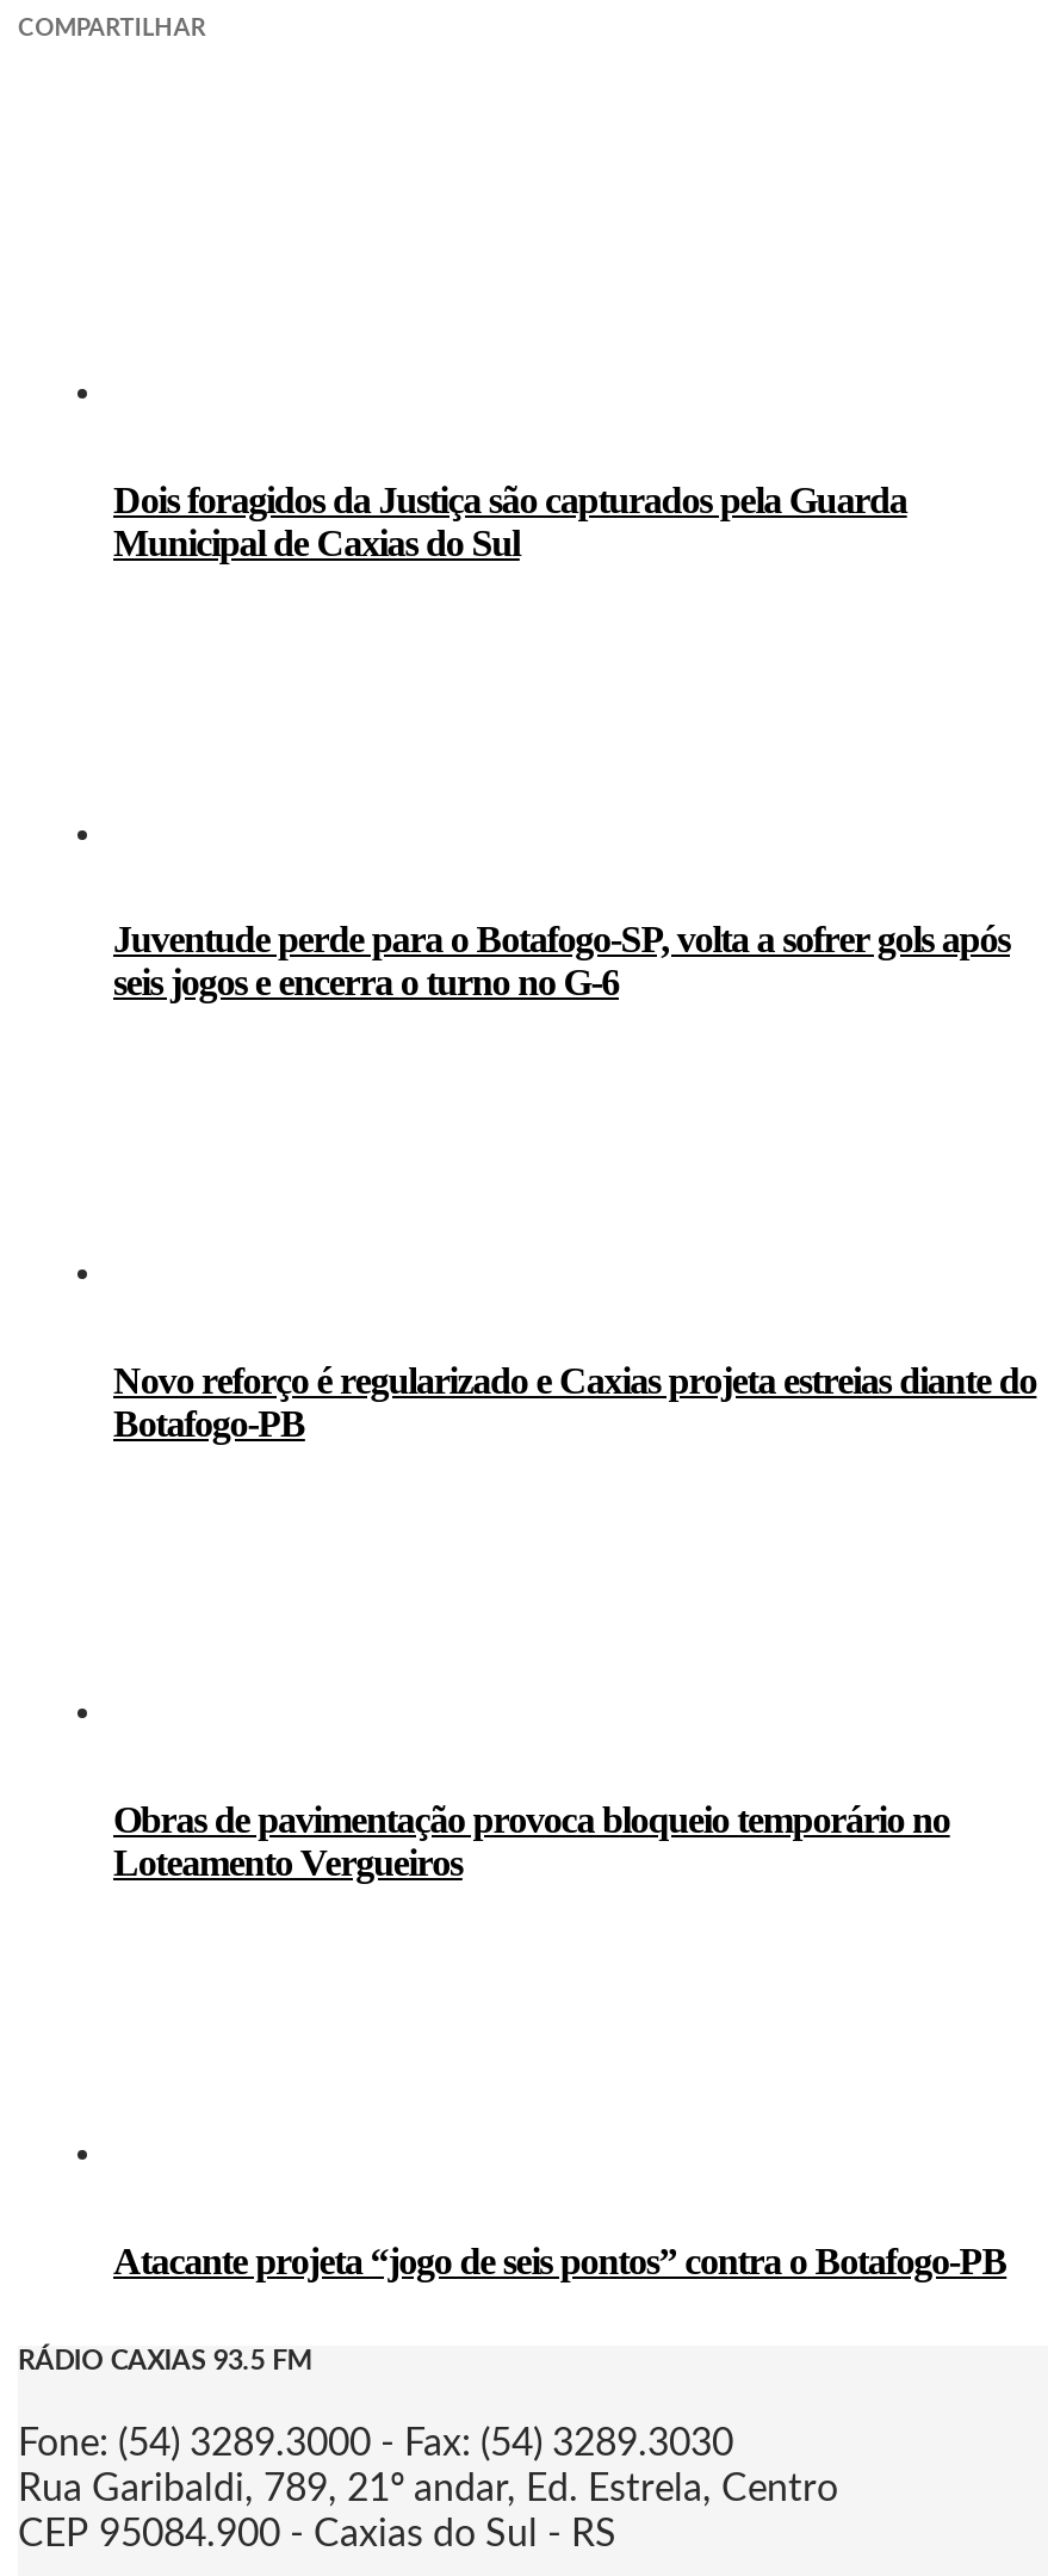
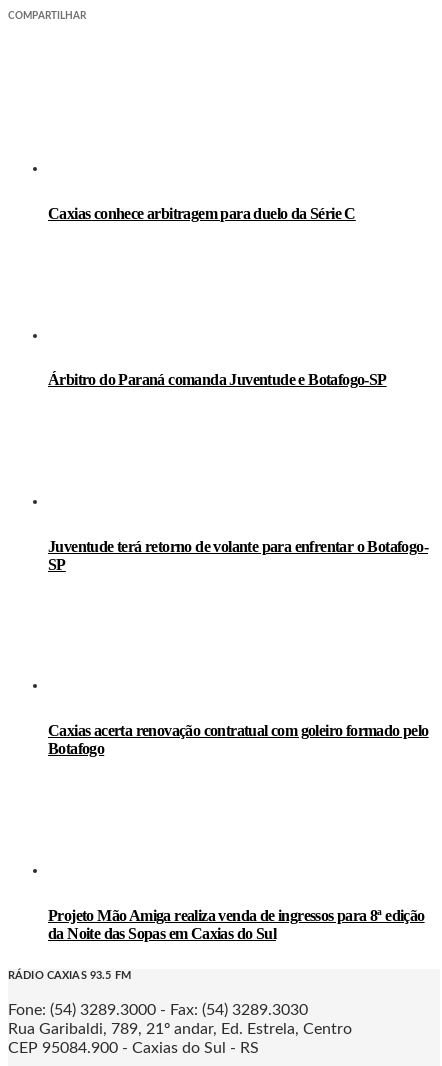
[113,479,907,563] Dois foragidos da Justiça são capturados pela Guarda | Municipal de Caxias do Sul -> [48,205,356,222] Caxias conhece arbitragem para duelo da Série C
[113,919,1010,1003] Juventude perde para o Botafogo-SP, volta a sofrer gols após | seis jogos e encerra o turno no G-6 -> [48,371,387,388] Árbitro do Paraná comanda Juventude e Botafogo-SP
[113,1360,1037,1443] Novo reforço é regularizado e Caxias projeta estreias diante do | Botafogo-PB -> [48,538,428,573] Juventude terá retorno de volante para enfrentar o Botafogo- | SP
[113,1800,950,1883] Obras de pavimentação provoca bloqueio temporário no | Loteamento Vergueiros -> [48,722,429,757] Caxias acerta renovação contratual com goleiro formado pelo | Botafogo
[113,2240,1007,2280] Atacante projeta “jogo de seis pontos” contra o Botafogo-PB -> [48,907,425,942] Projeto Mão Amiga realiza venda de ingressos para 8ª edição | da Noite das Sopas em Caxias do Sul

